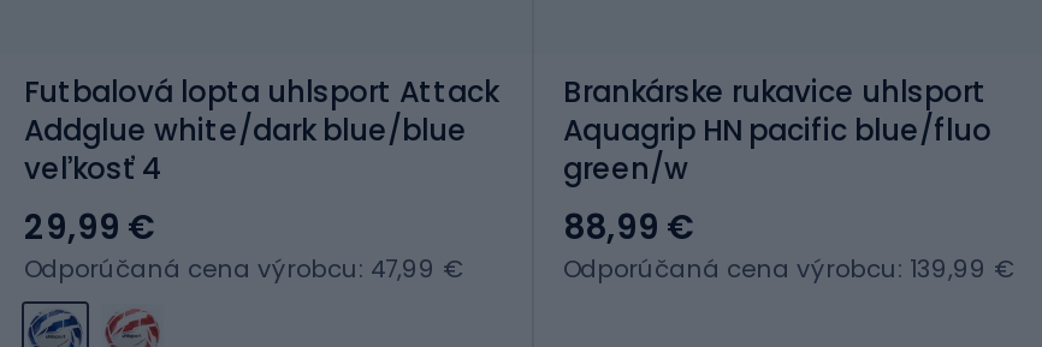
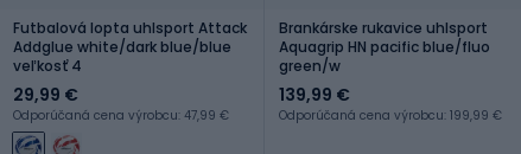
[563,202,1013,286] 88,99 € | Odporúčaná cena výrobcu: 139,99 € -> [279,83,502,124] 139,99 € | Odporúčaná cena výrobcu: 199,99 €

